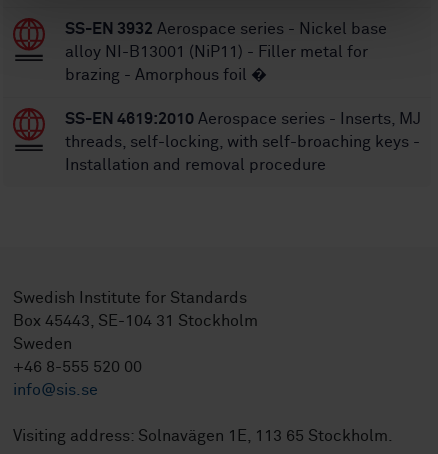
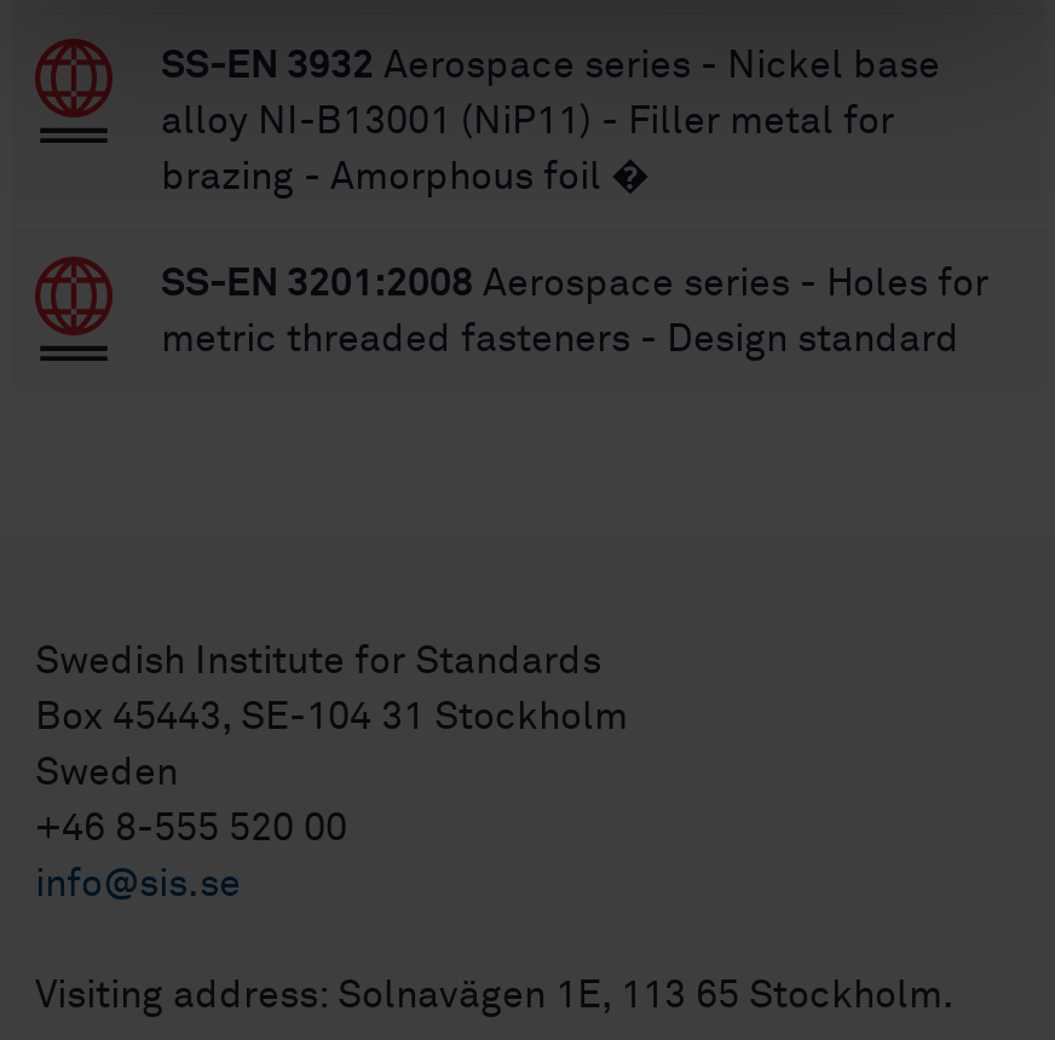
[65,111,421,173] SS-EN 4619:2010 Aerospace series - Inserts, MJ | threads, self-locking, with self-broaching keys - | Installation and removal procedure -> [161,264,988,359] SS-EN 3201:2008 Aerospace series - Holes for | metric threaded fasteners - Design standard

